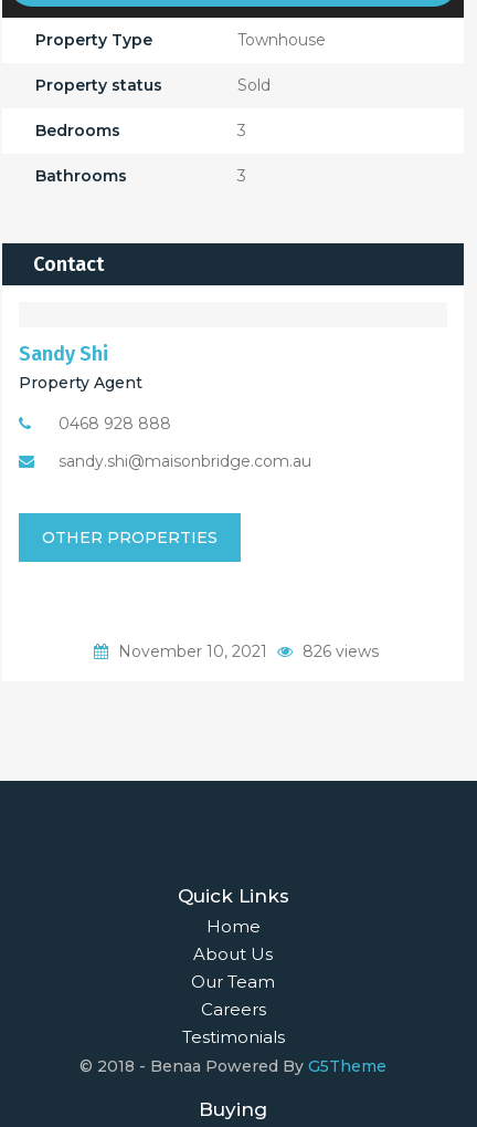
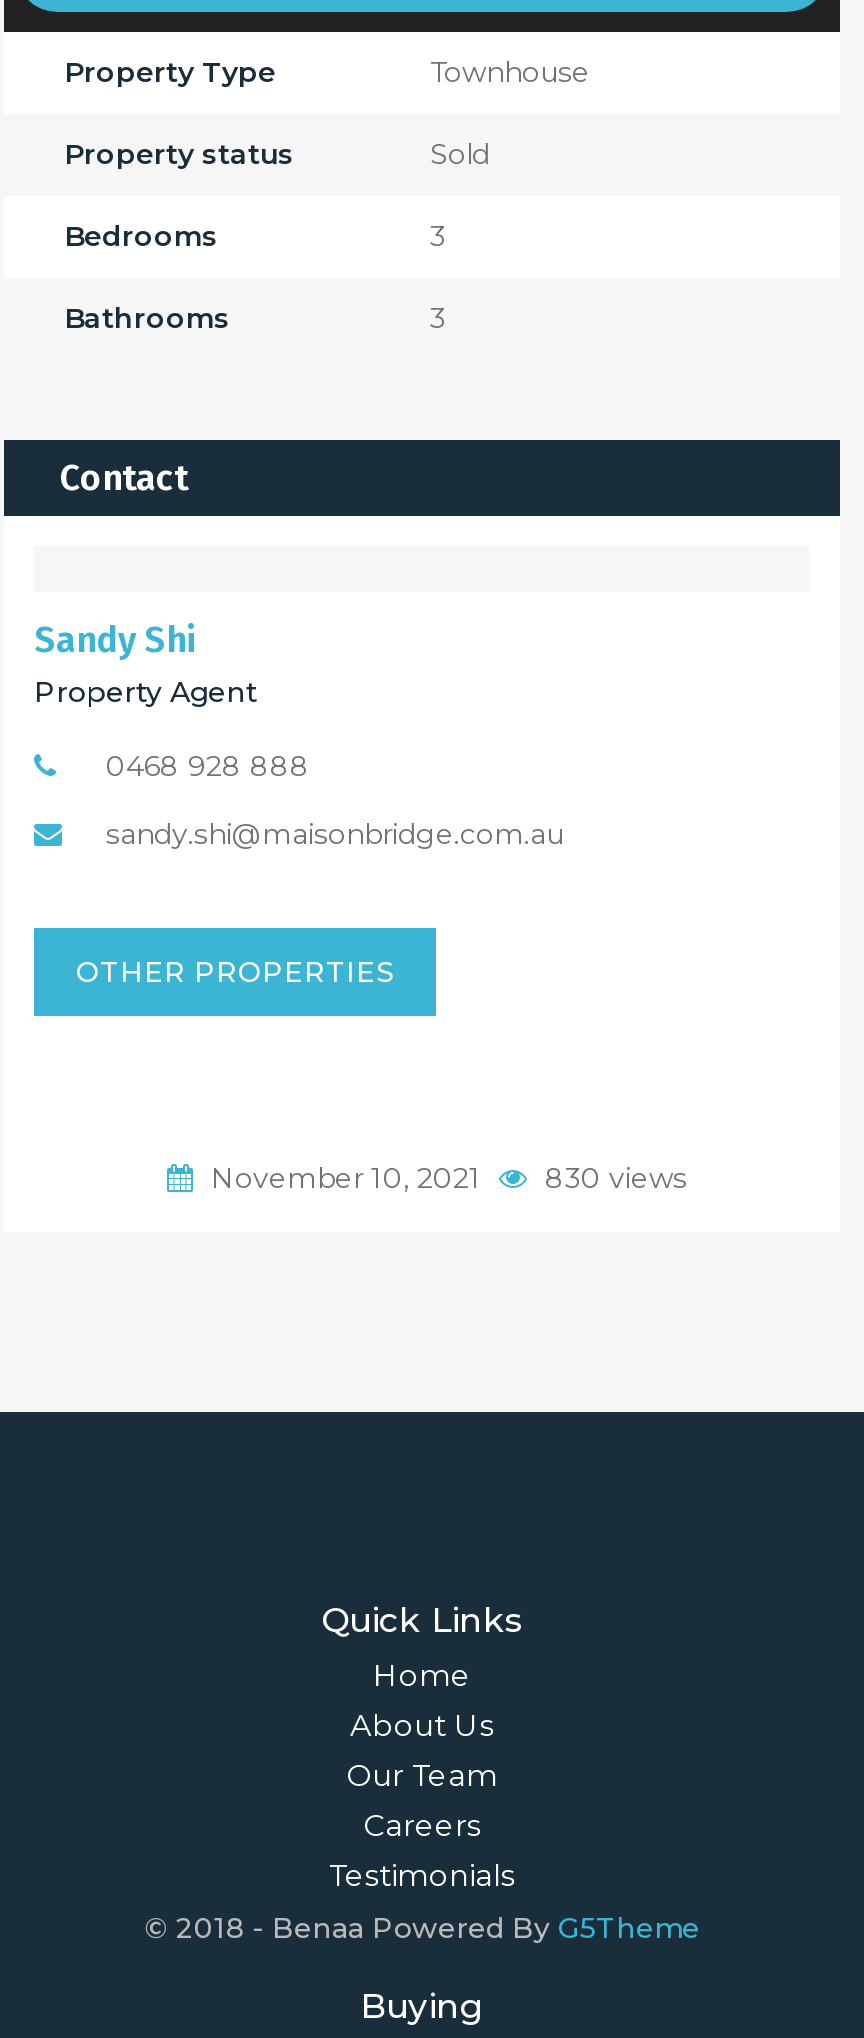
[113,641,378,661] November 10, 2021 826 views -> [203,1159,687,1195] November 10, 2021 830 views

